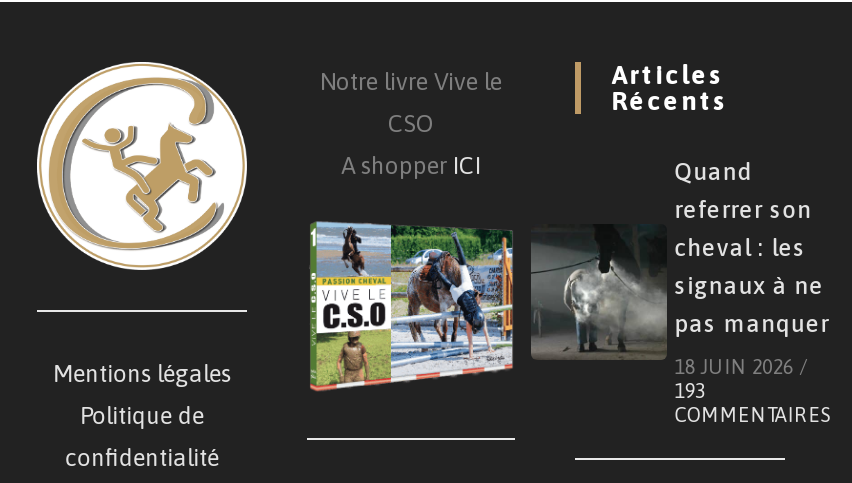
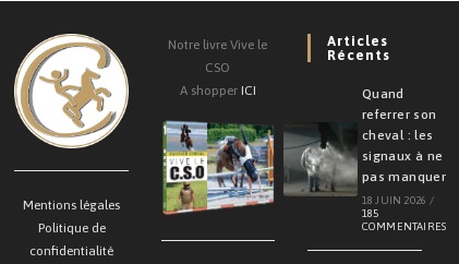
[674,380,706,402] 193 -> [362,207,379,219] 185

